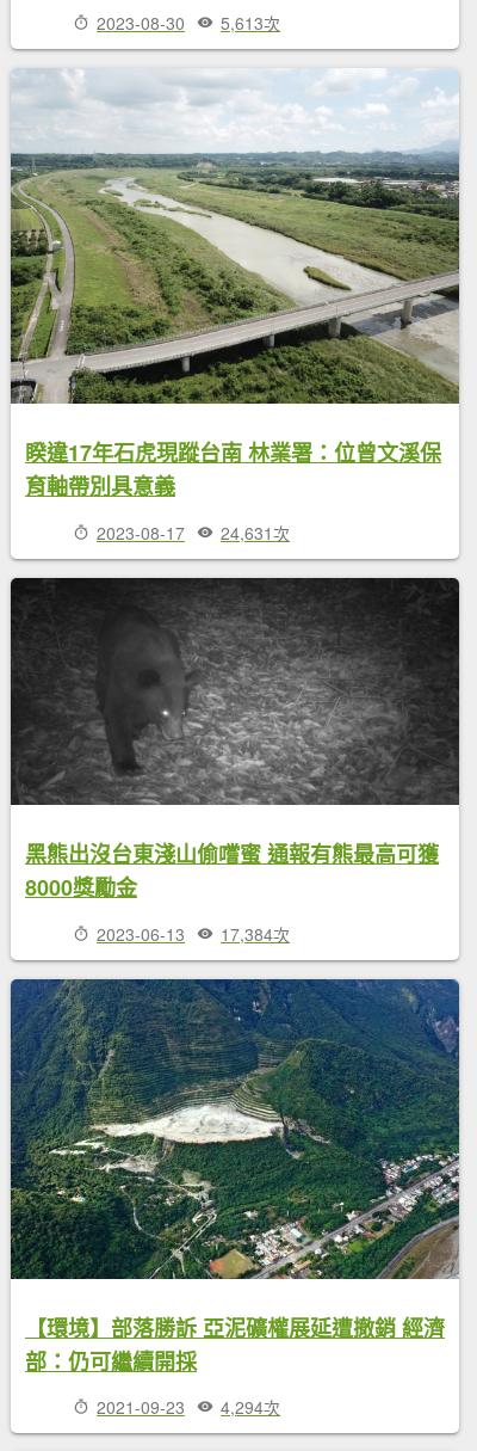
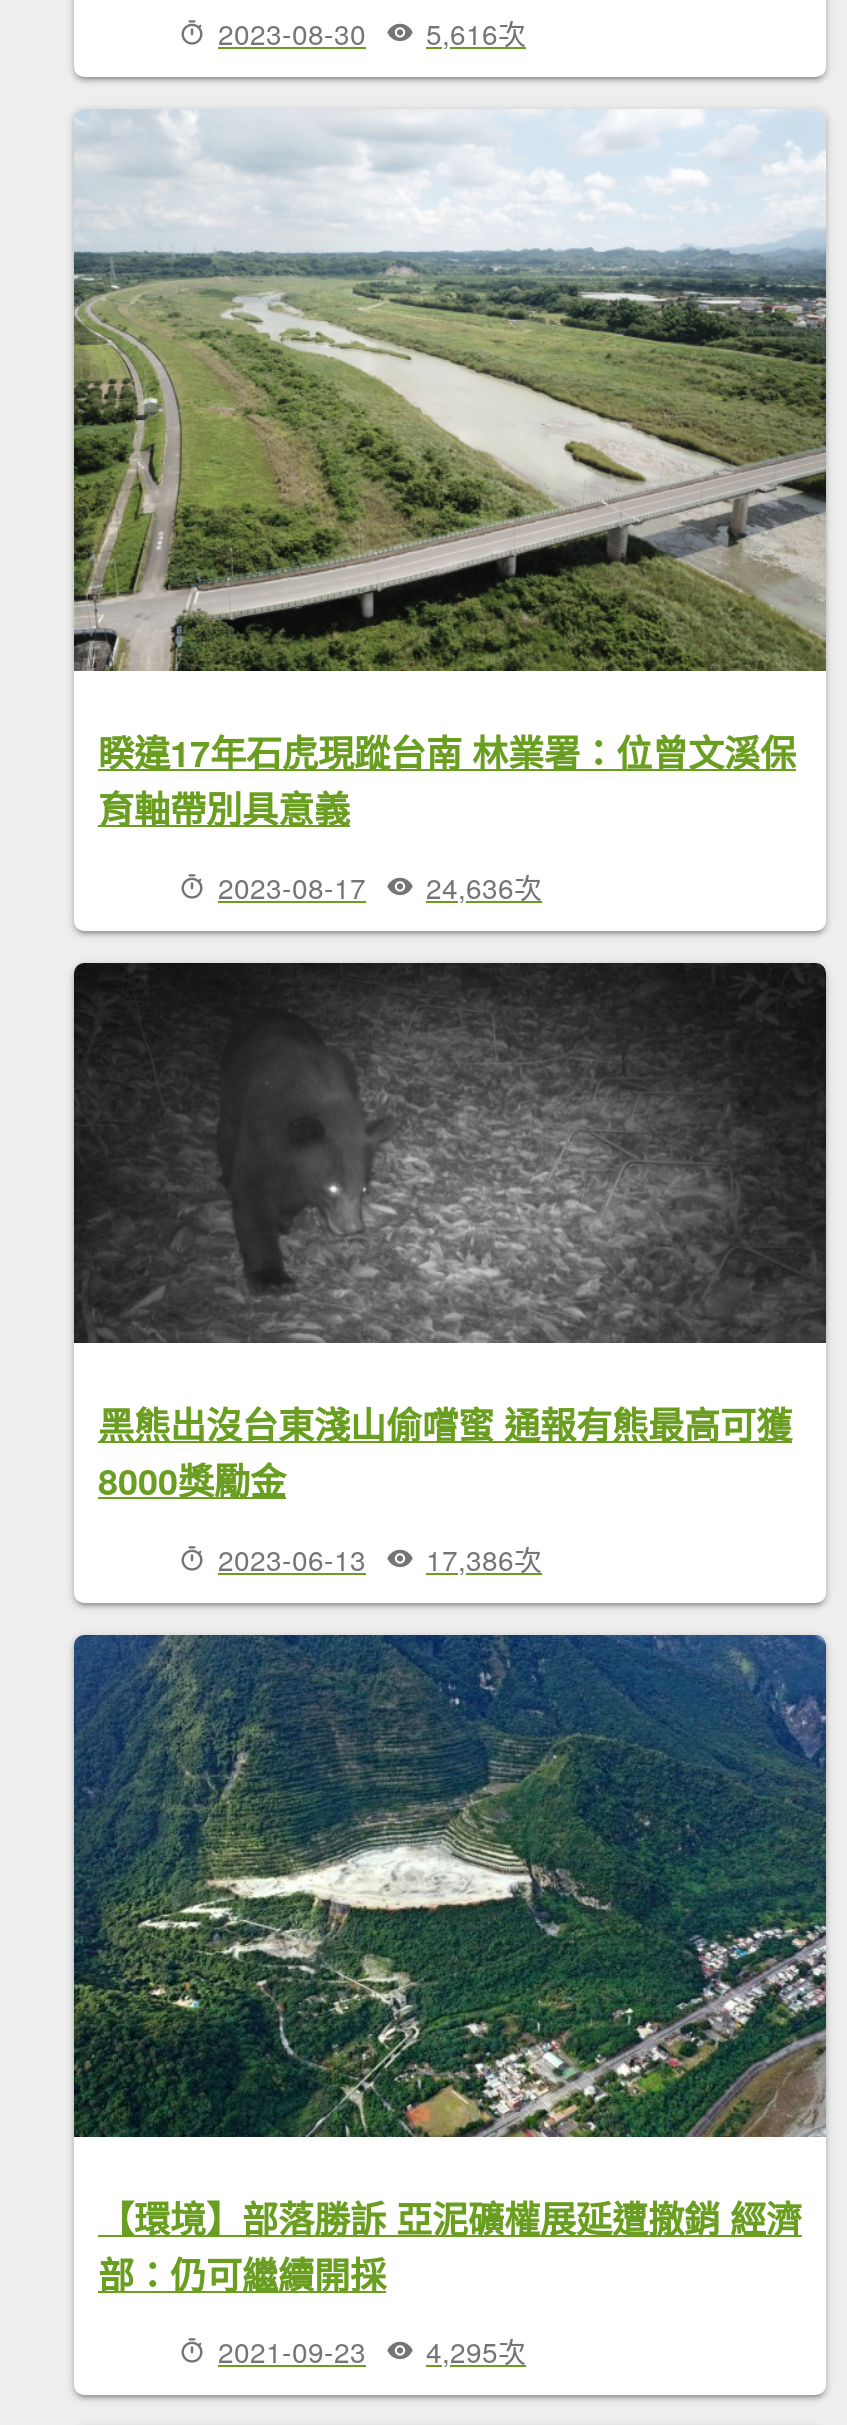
[97,11,280,35] 2023-08-30 5,613次 -> [218,13,526,53] 2023-08-30 5,616次
[97,520,290,544] 2023-08-17 24,631次 -> [218,866,542,906] 2023-08-17 24,636次
[97,922,290,946] 2023-06-13 17,384次 -> [218,1539,542,1579] 2023-06-13 17,386次
[97,1395,280,1419] 2021-09-23 4,294次 -> [218,2332,526,2372] 2021-09-23 4,295次

